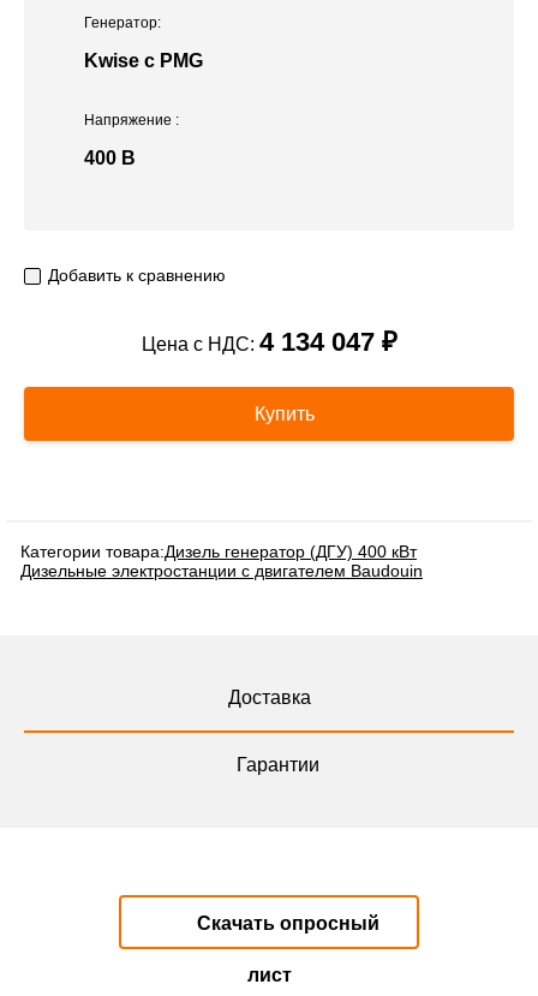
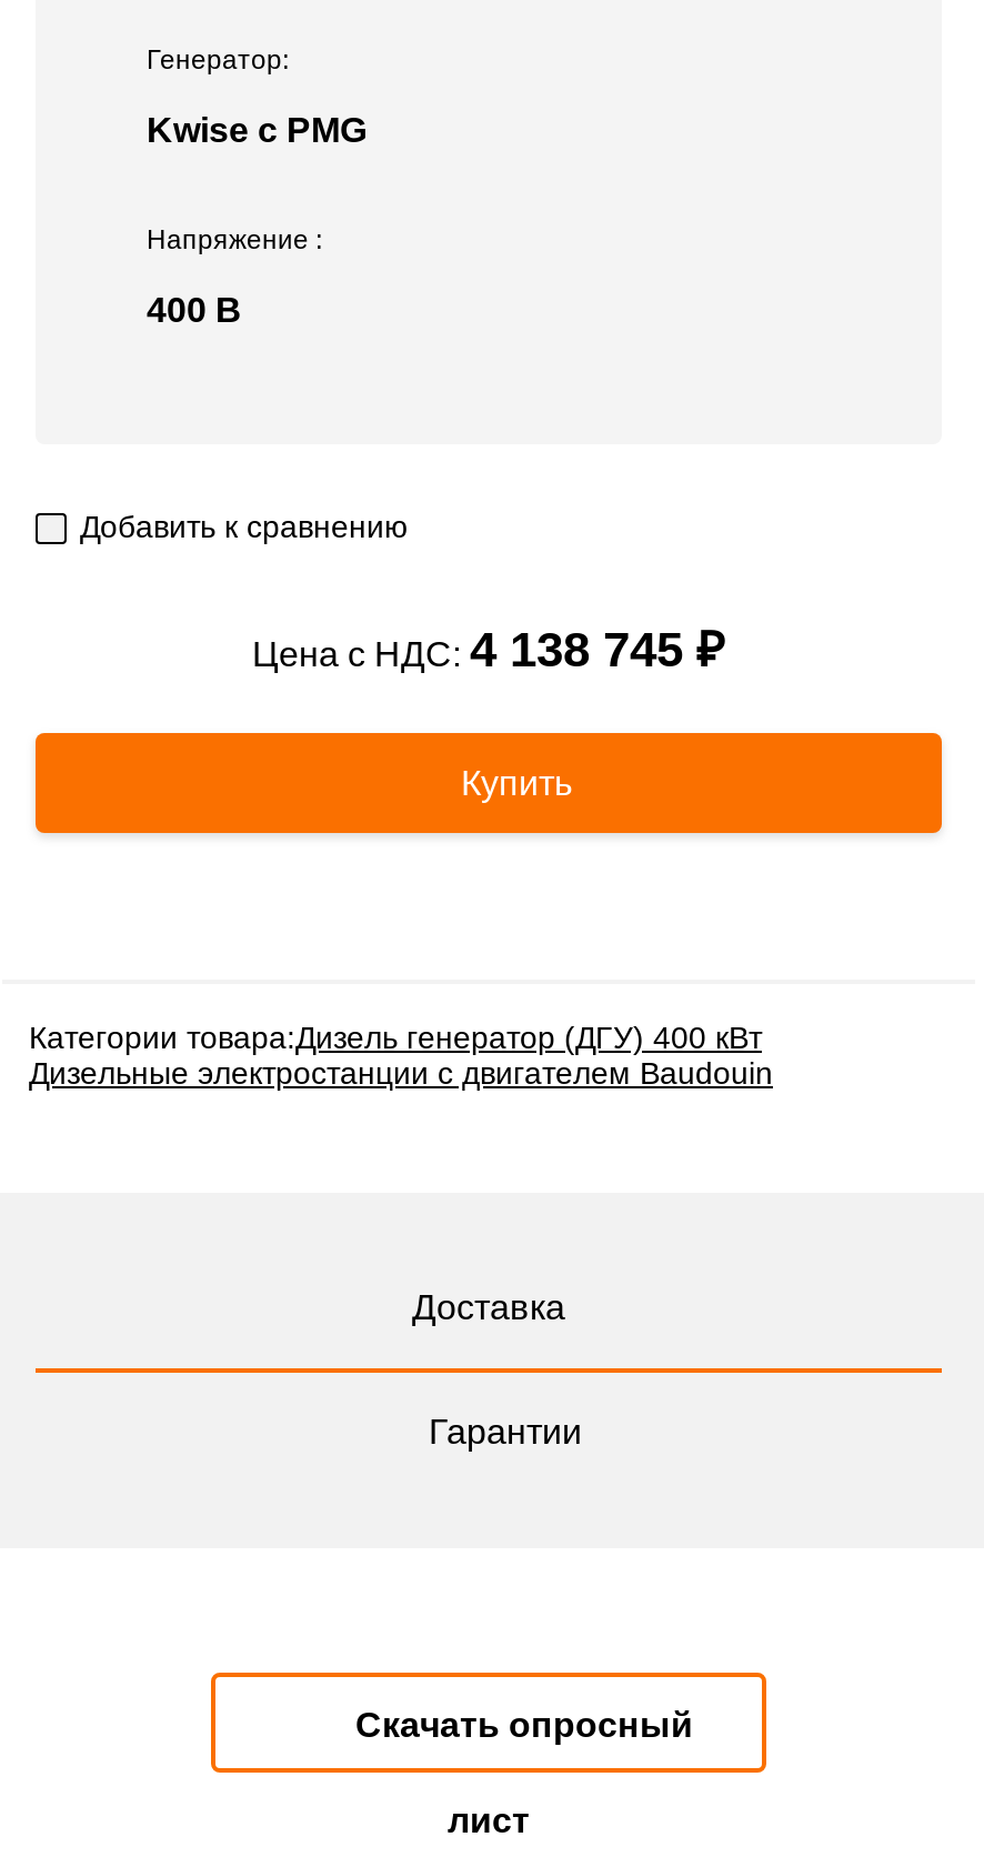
[141,327,397,357] Цена с НДС: 4 134 047 ₽ -> [252,623,725,678] Цена с НДС: 4 138 745 ₽

